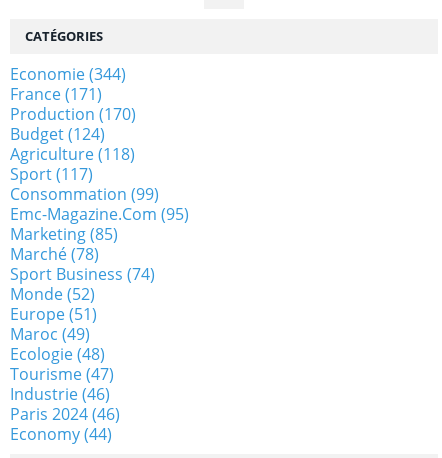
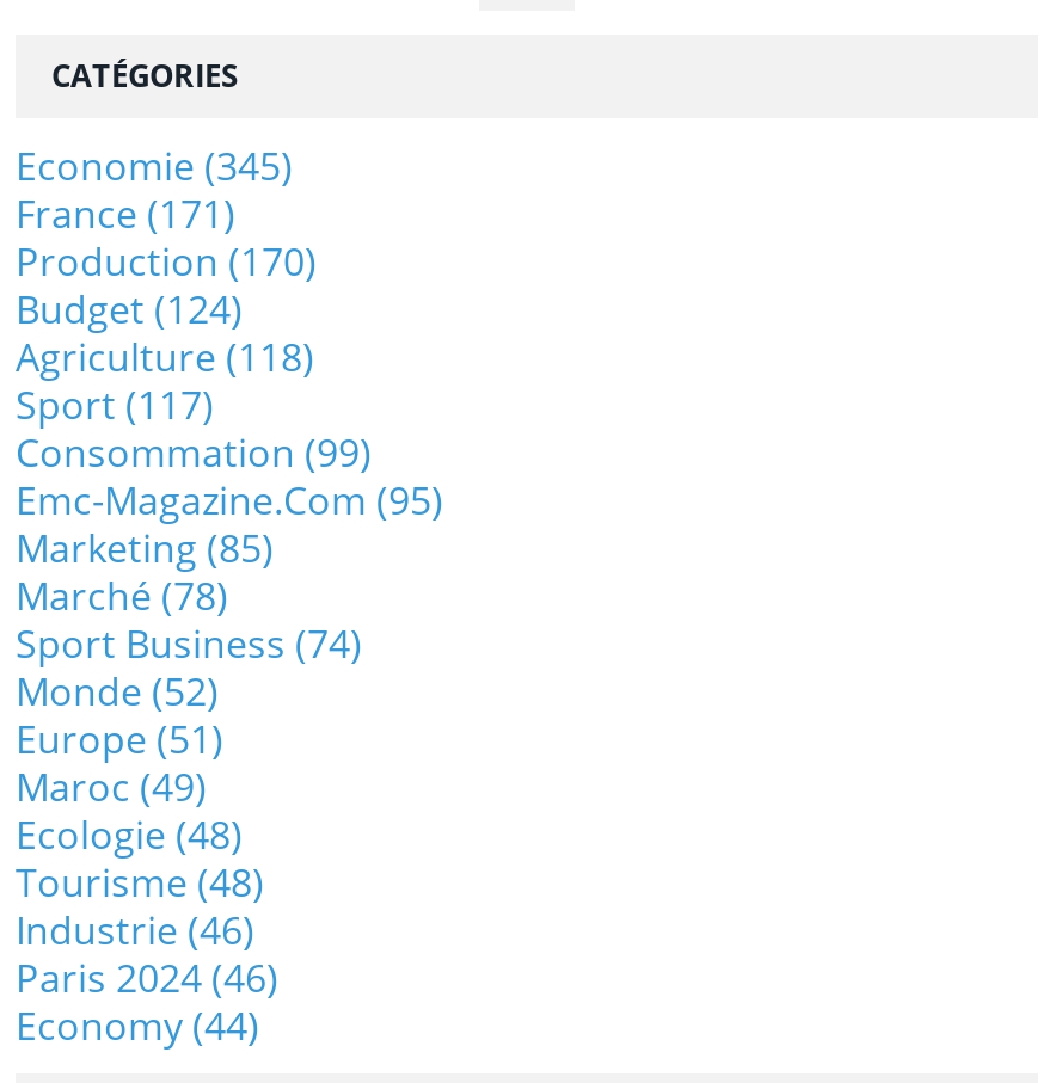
[10,63,126,85] Economie (344) -> [16,139,293,192] Economie (345)
[10,363,114,385] Tourisme (47) -> [16,856,264,908] Tourisme (48)

